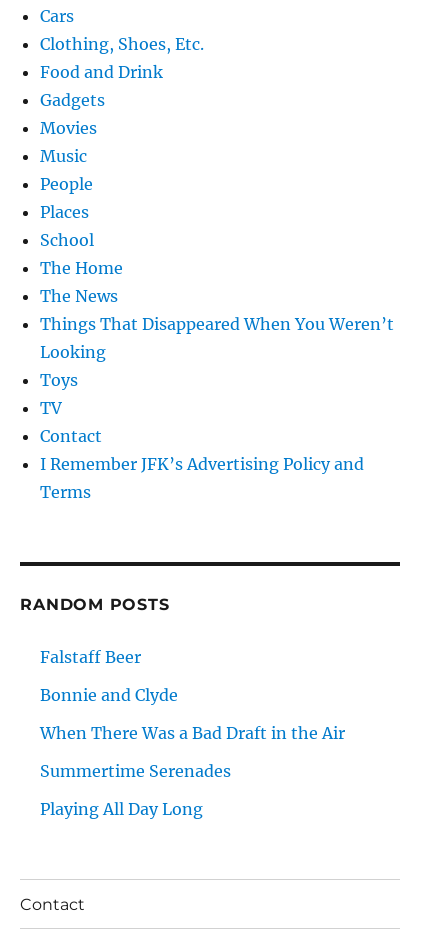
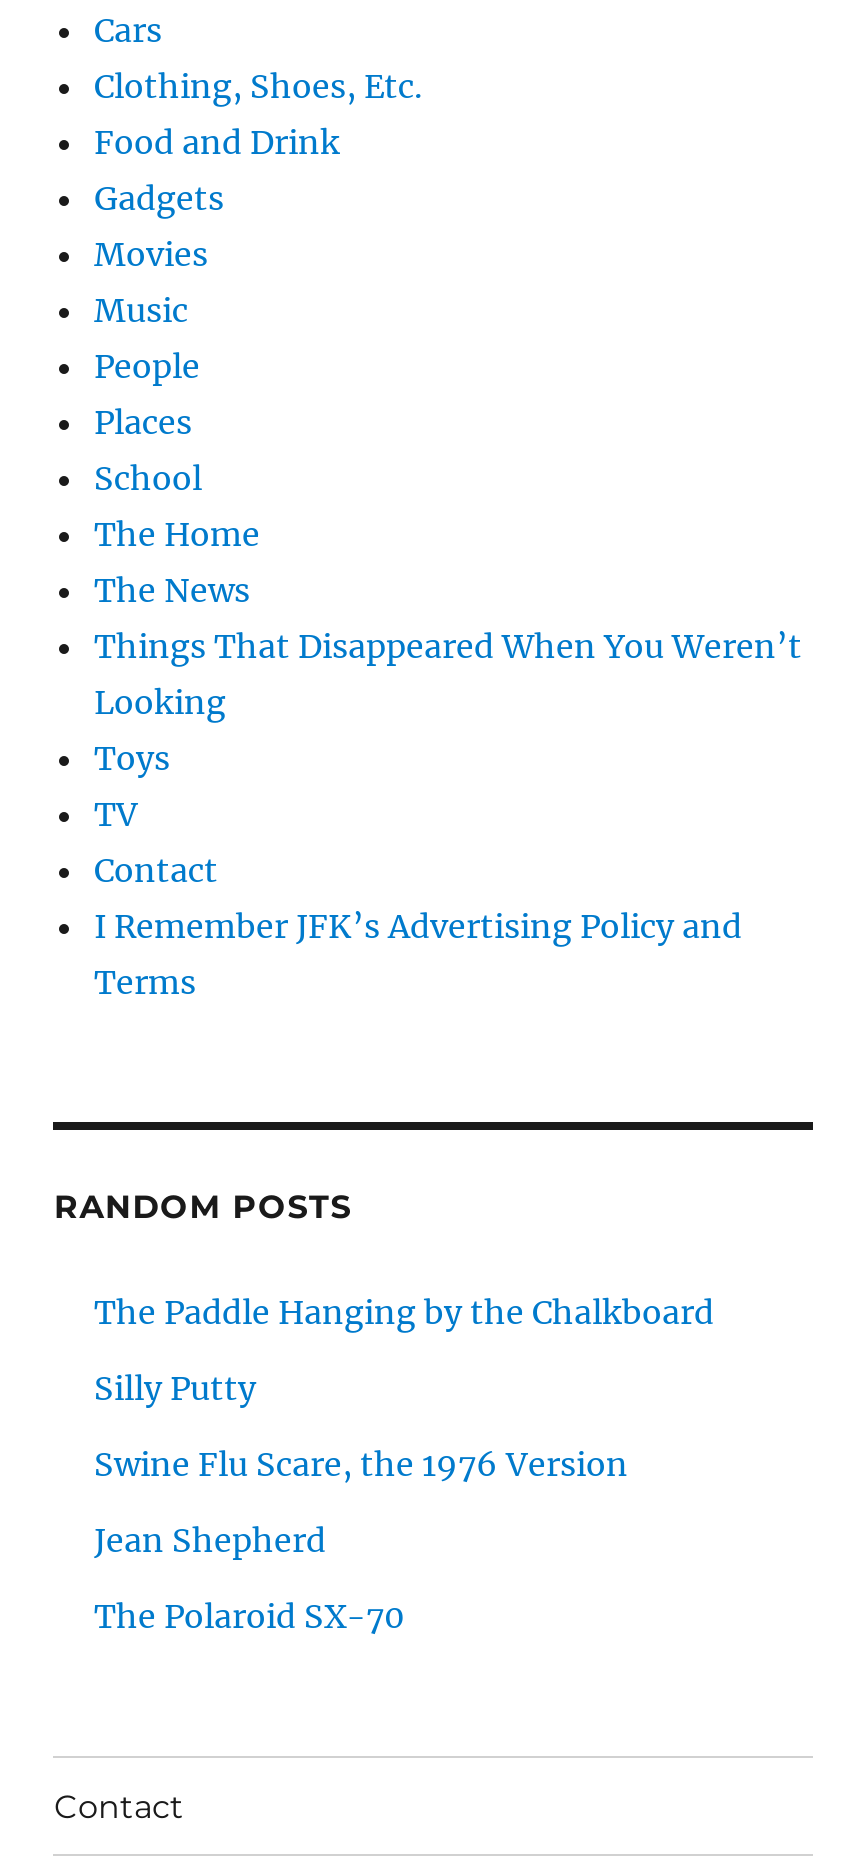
[40,647,141,667] Falstaff Beer -> [94,1292,714,1332] The Paddle Hanging by the Chalkboard
[40,685,178,705] Bonnie and Clyde -> [94,1368,256,1408] Silly Putty
[40,723,345,743] When There Was a Bad Draft in the Air -> [94,1444,628,1484] Swine Flu Scare, the 1976 Version
[40,761,231,781] Summertime Serenades -> [94,1520,326,1560] Jean Shepherd
[40,799,203,819] Playing All Day Long -> [94,1596,404,1636] The Polaroid SX-70

